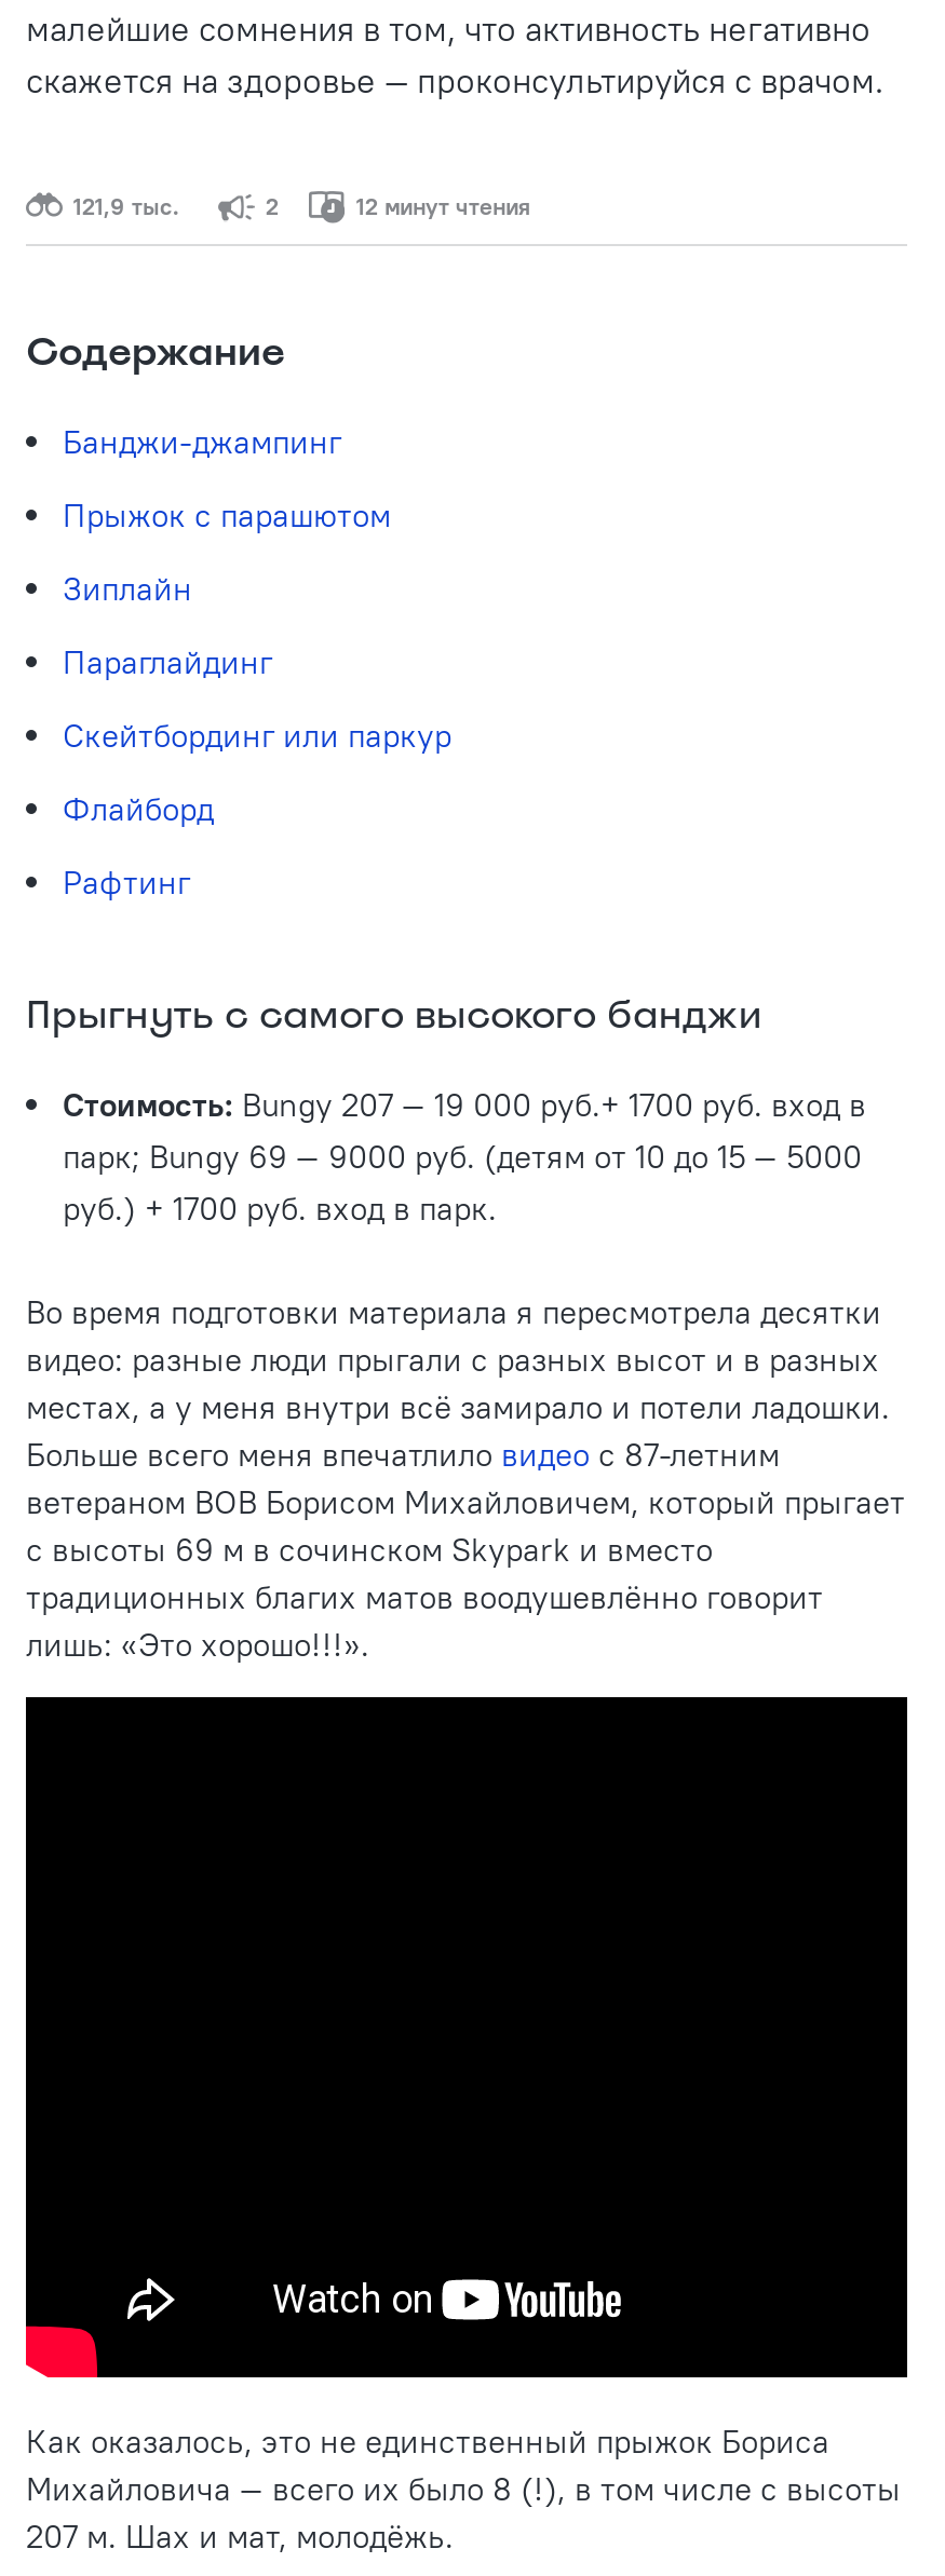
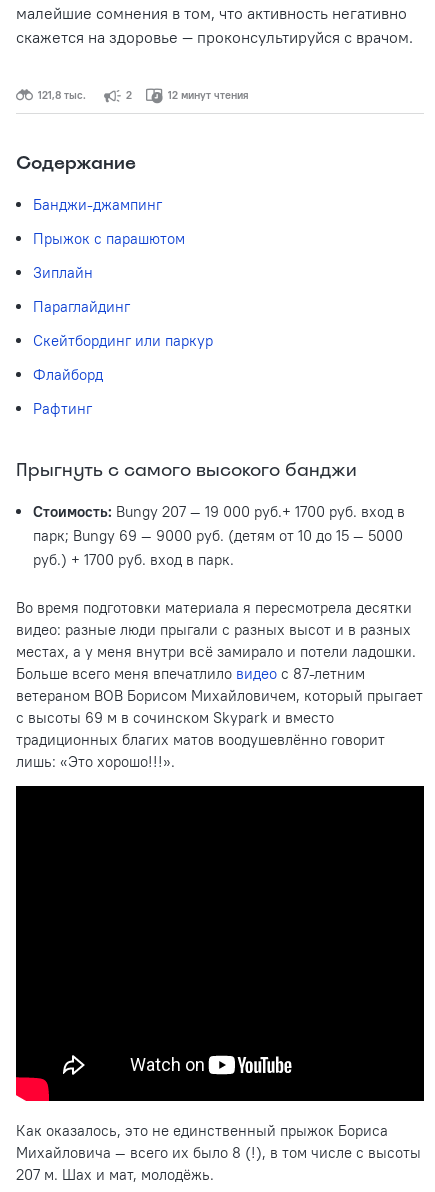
[67,190,179,220] 121,9 тыс. -> [35,88,86,102] 121,8 тыс.

